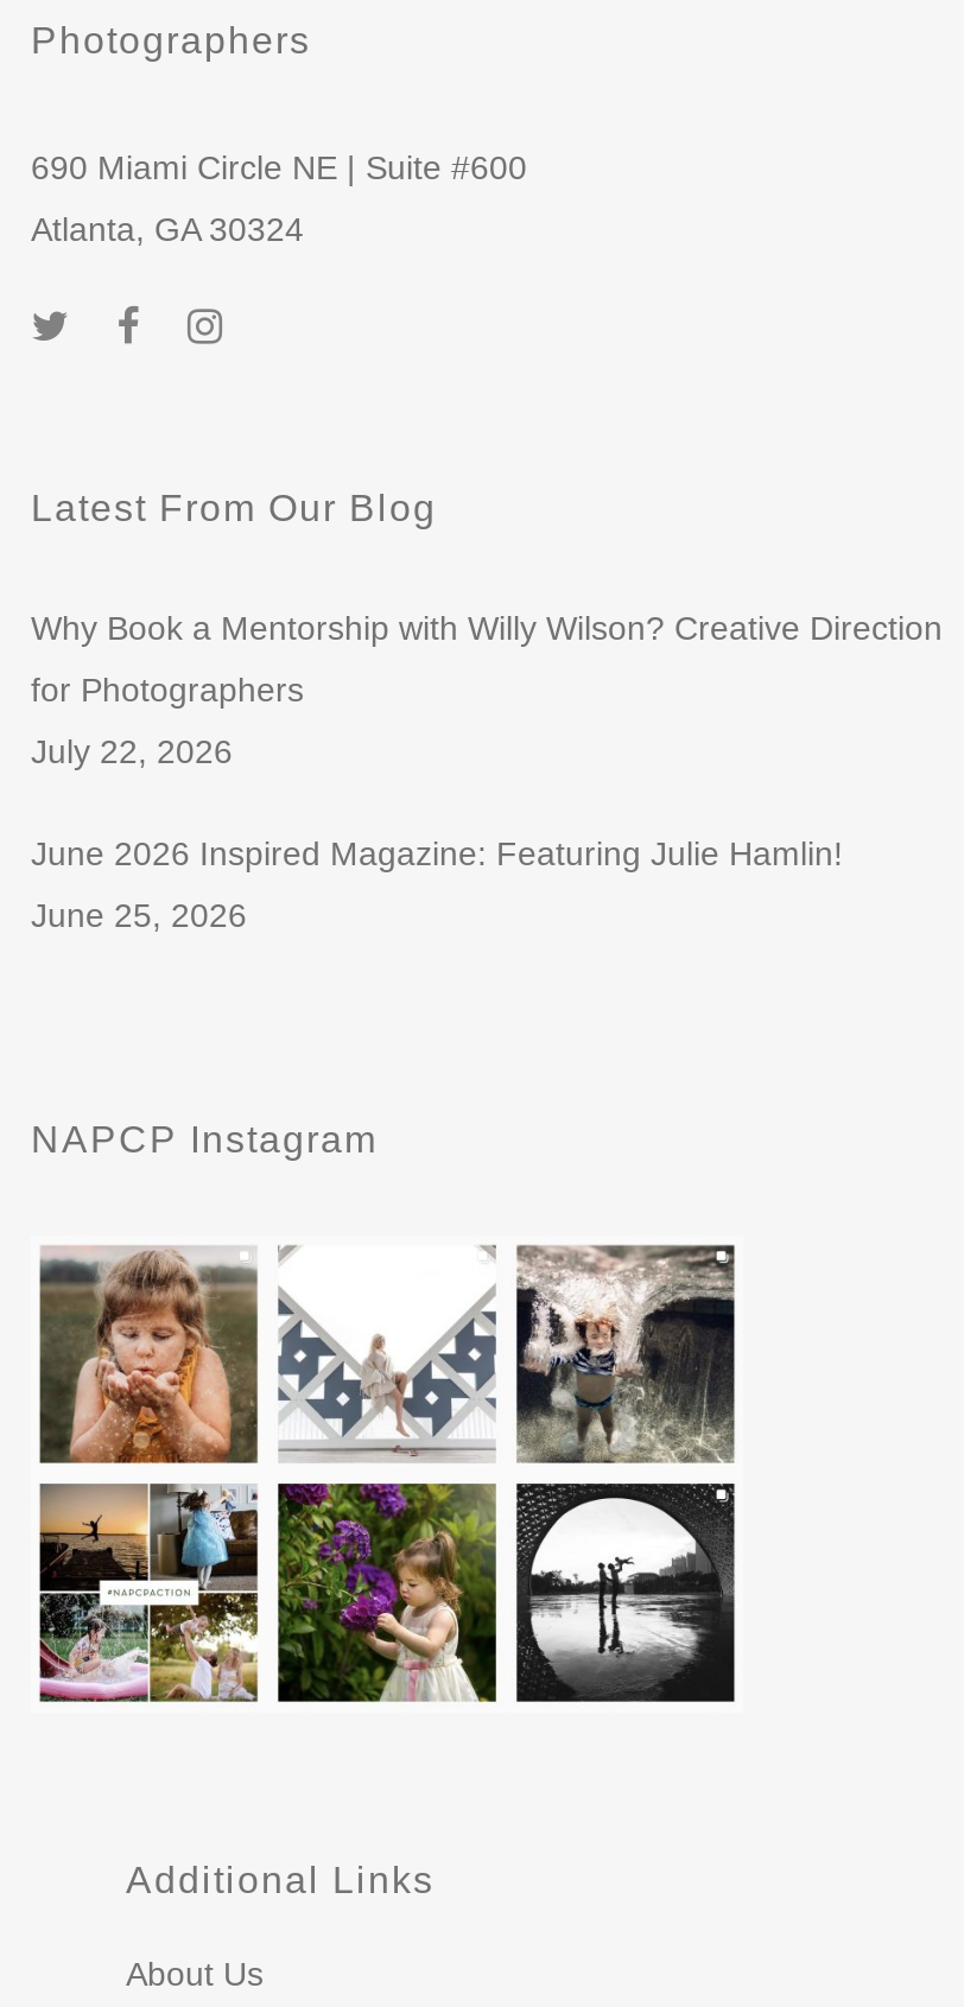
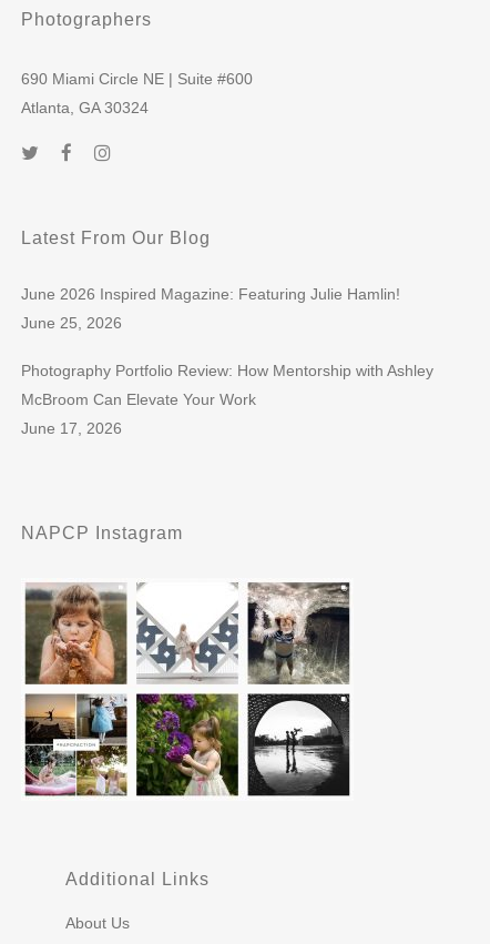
[31,609,943,770] Why Book a Mentorship with Willy Wilson? Creative Direction | for Photographers | July 22, 2026 -> none
moved [31,834,843,934] -> [21,285,400,332]: June 2026 Inspired Magazine: Featuring Julie Hamlin! | June 25, 2026
none -> [21,362,433,437] Photography Portfolio Review: How Mentorship with Ashley | McBroom Can Elevate Your Work | June 17, 2026

